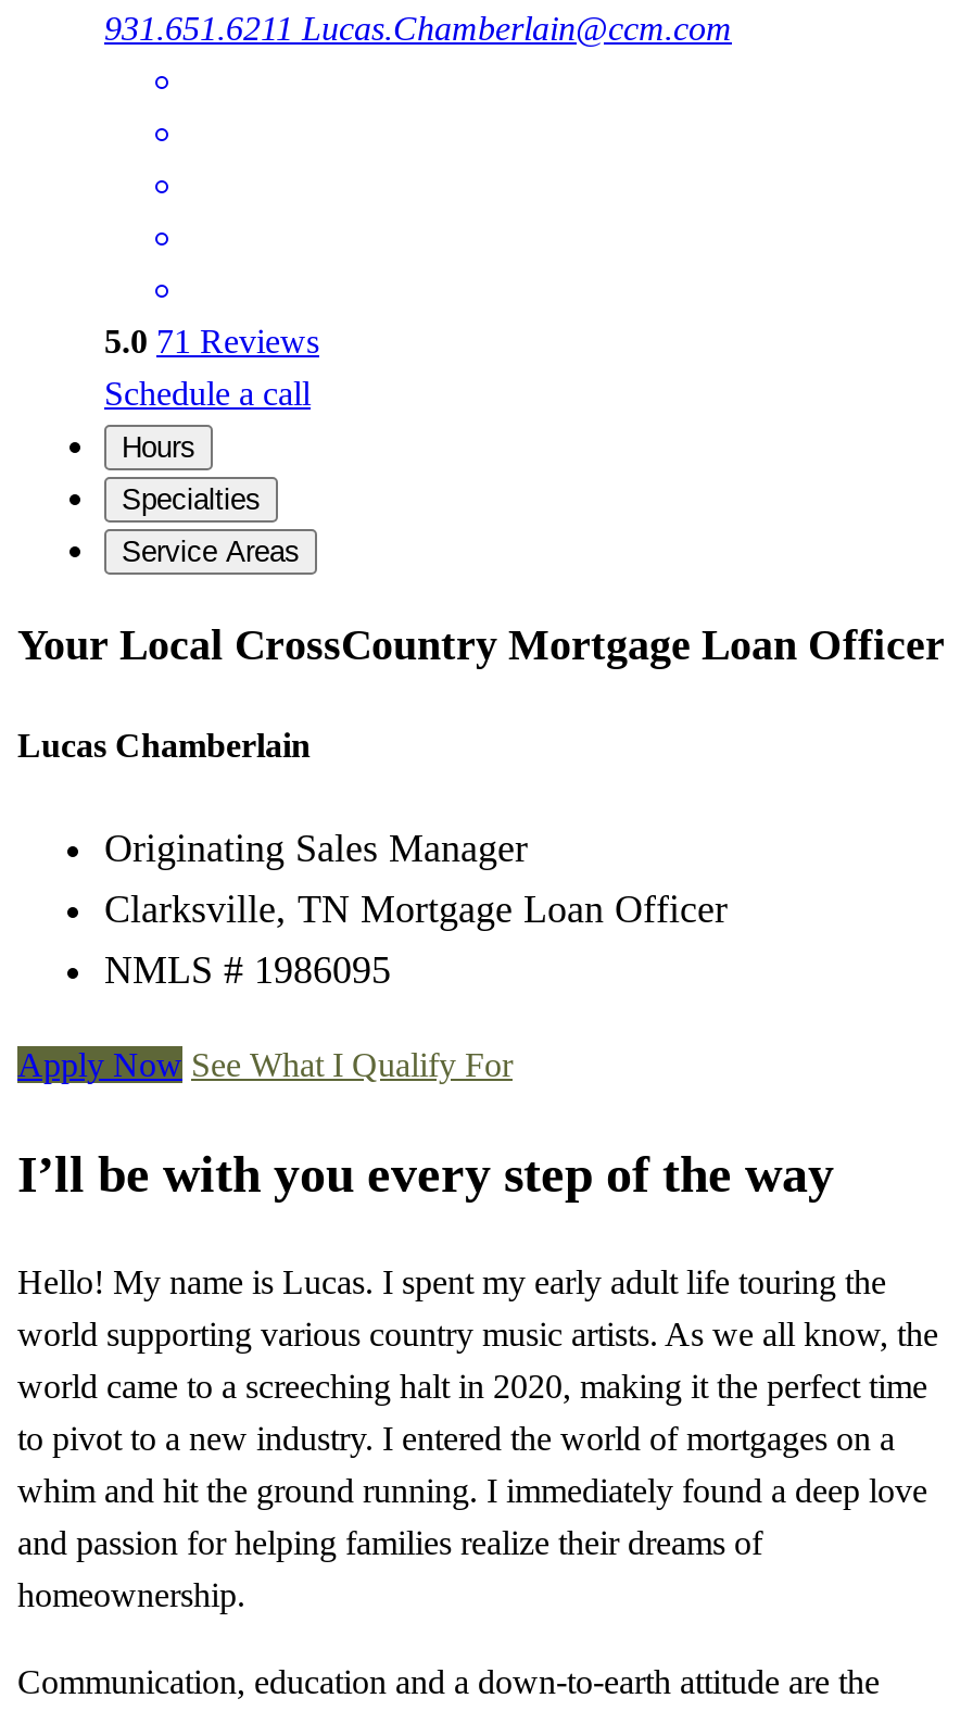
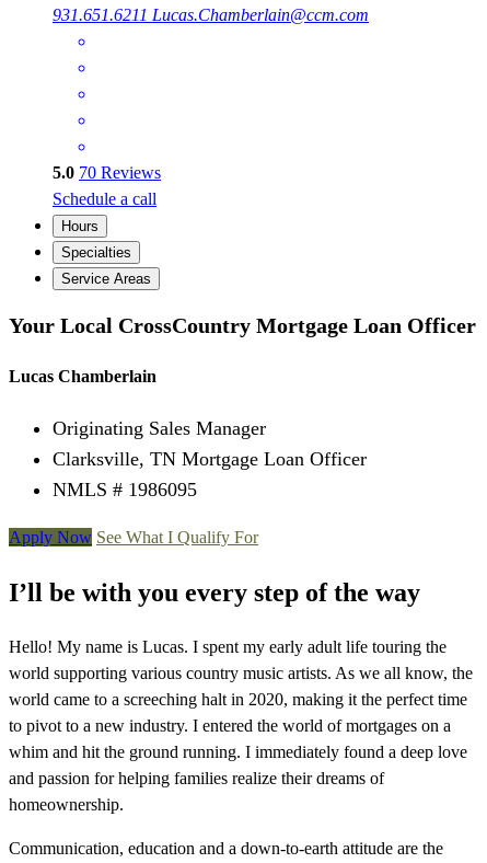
[104,323,319,360] 5.0 71 Reviews -> [53,163,161,182] 5.0 70 Reviews

